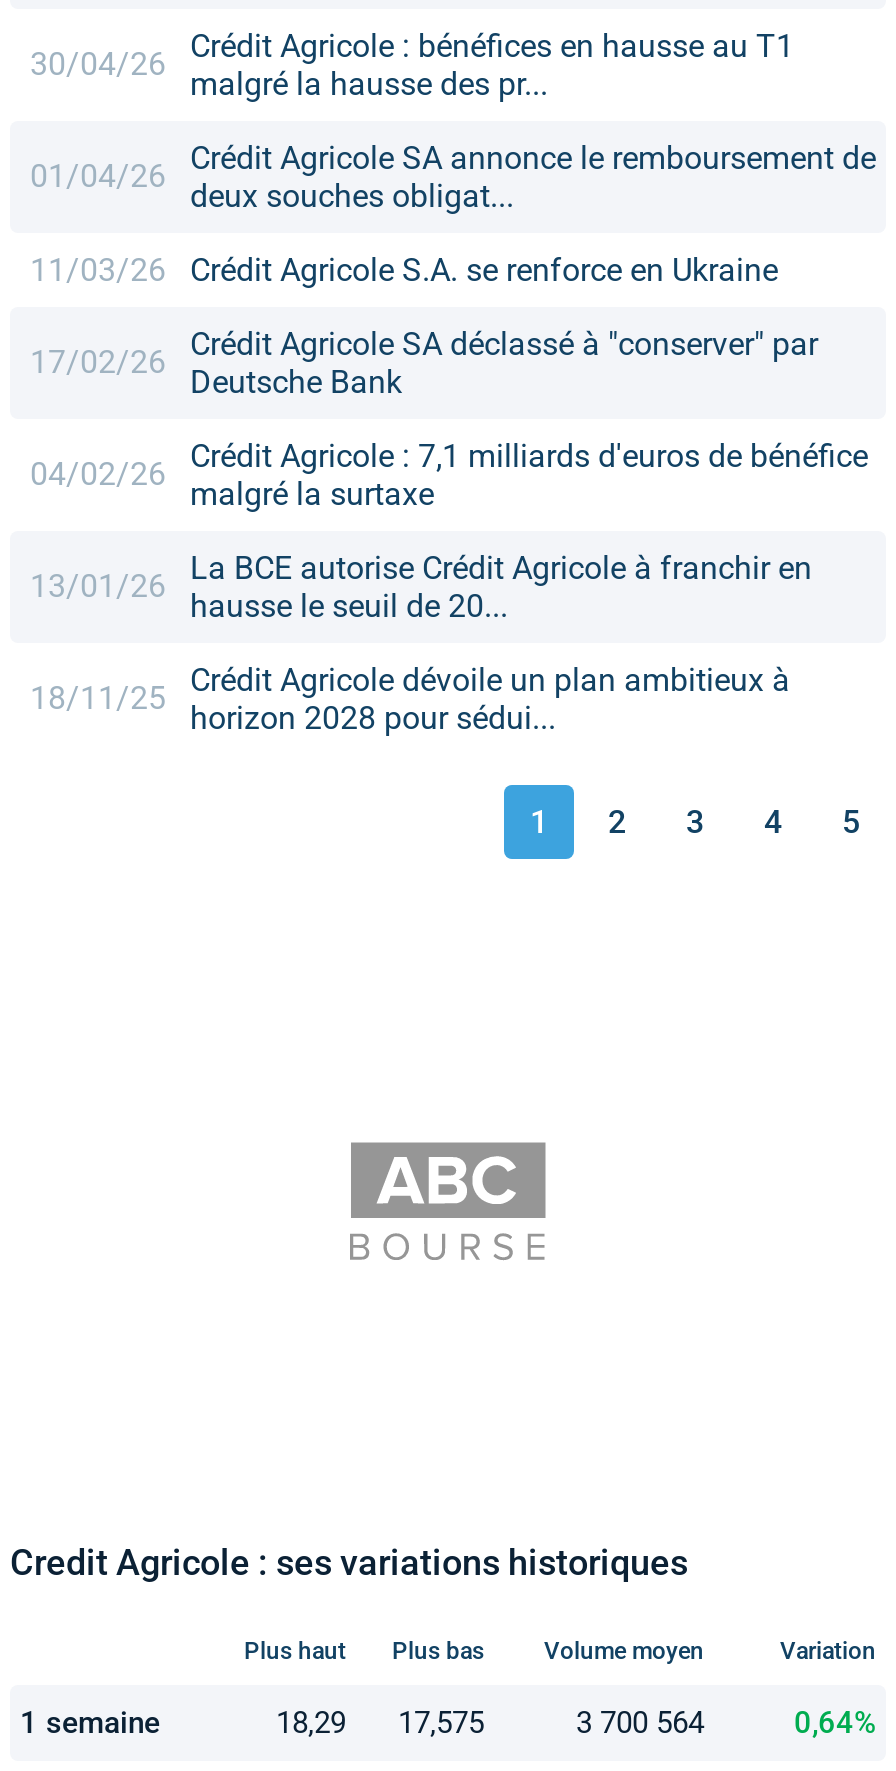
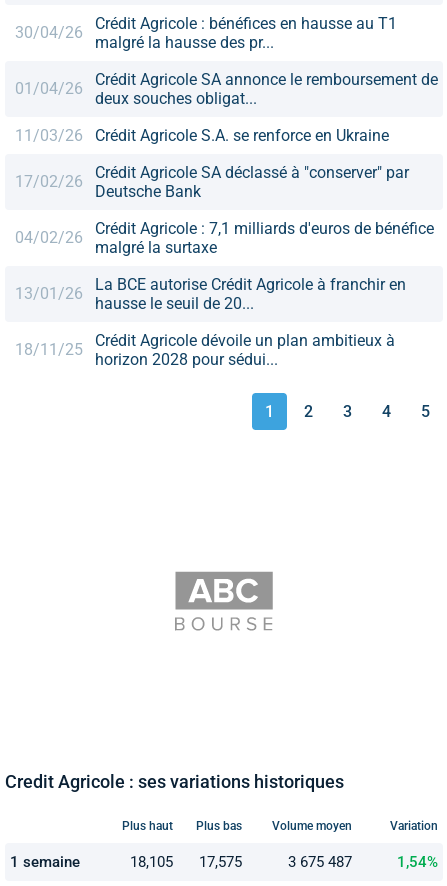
[276,1706,484,1742] 18,29 17,575 -> [130,853,242,871] 18,105 17,575
[576,1706,704,1742] 3 700 564 -> [288,853,352,871] 3 675 487
[794,1706,876,1742] 0,64% -> [397,853,438,871] 1,54%

